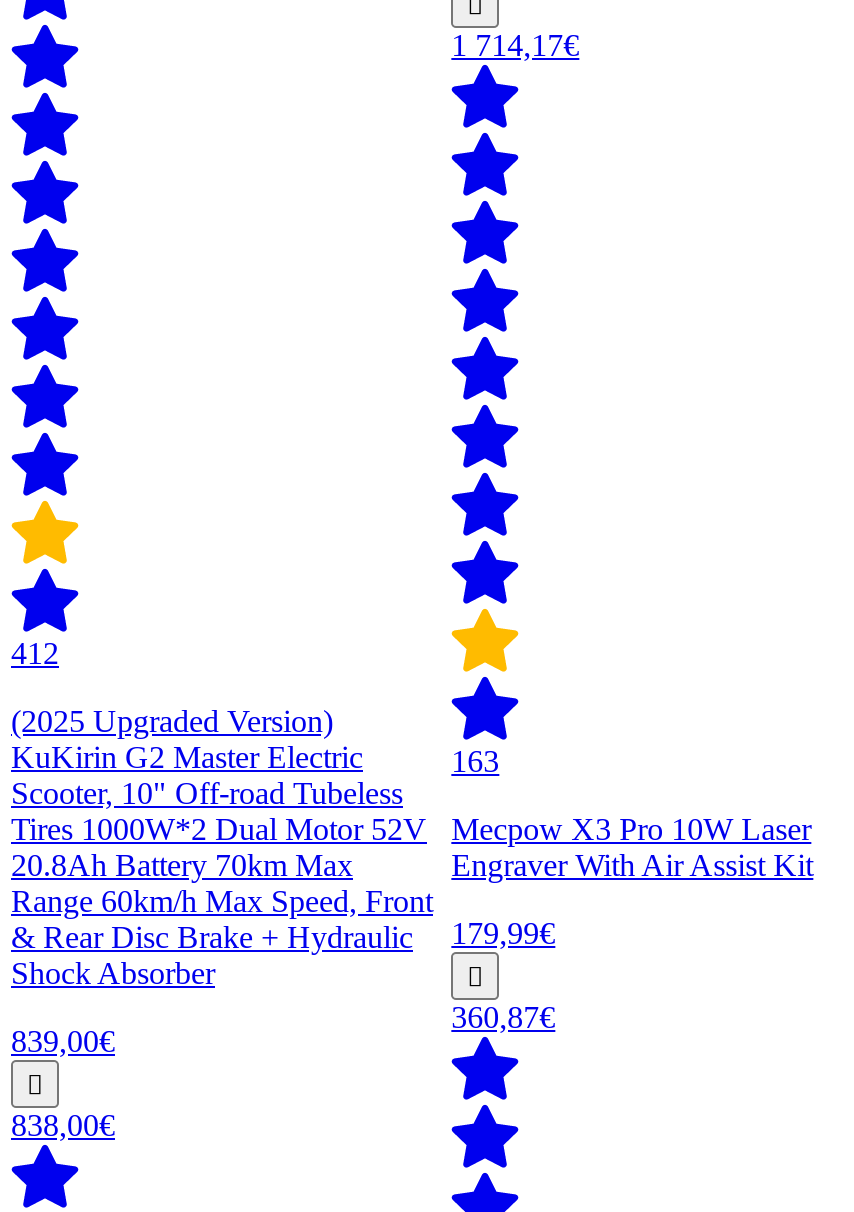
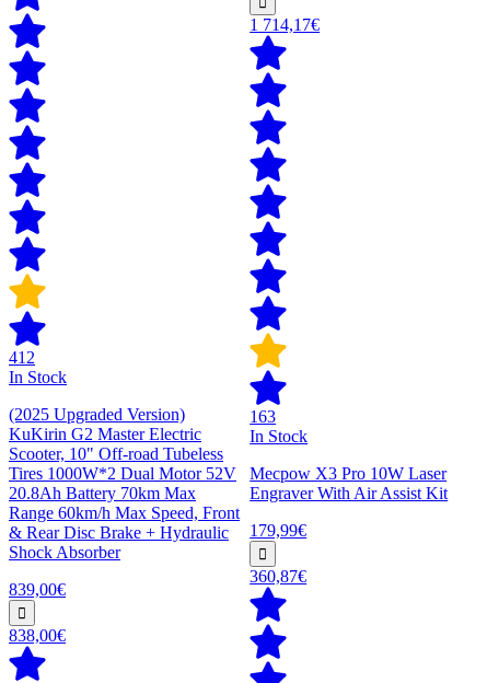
none -> [9,368,67,386] In Stock
none -> [250,427,308,445] In Stock

